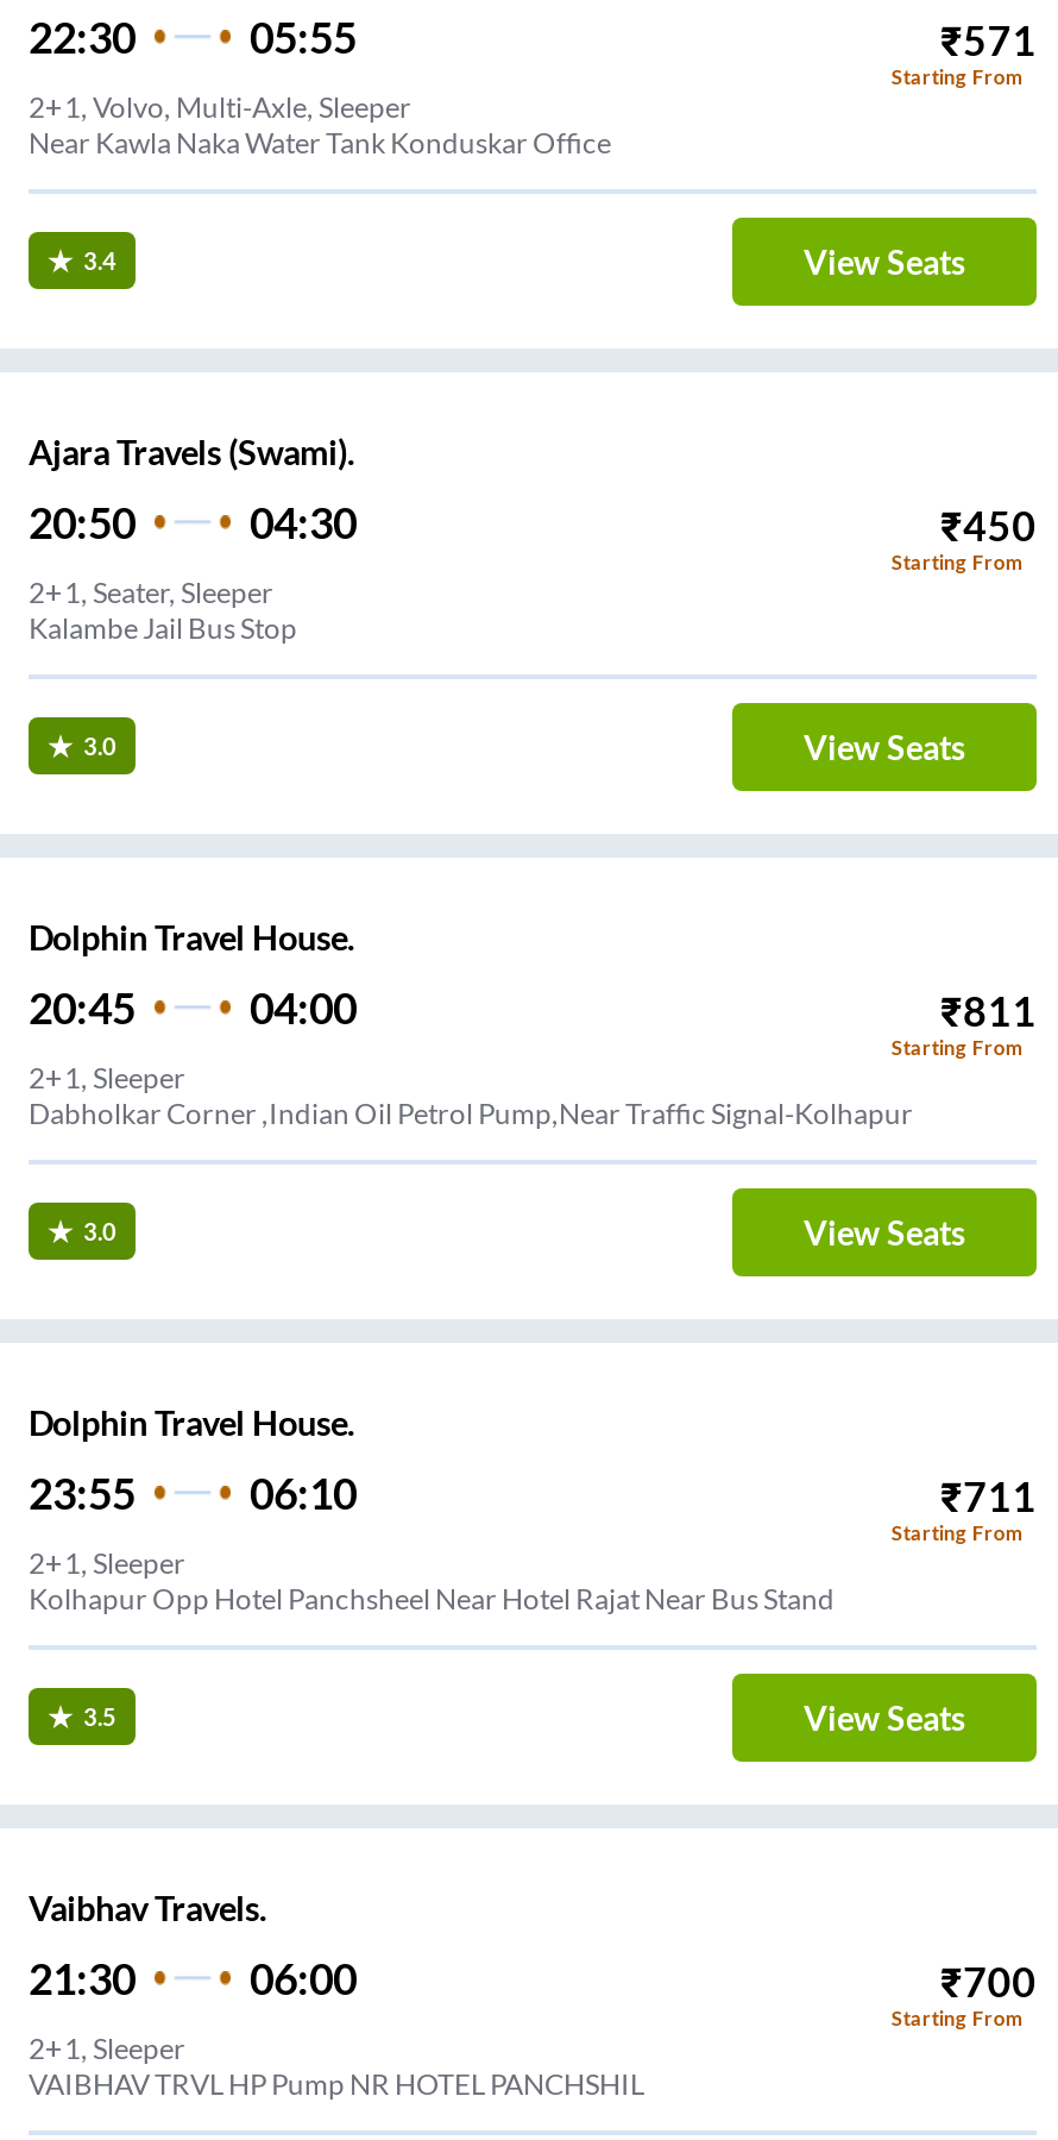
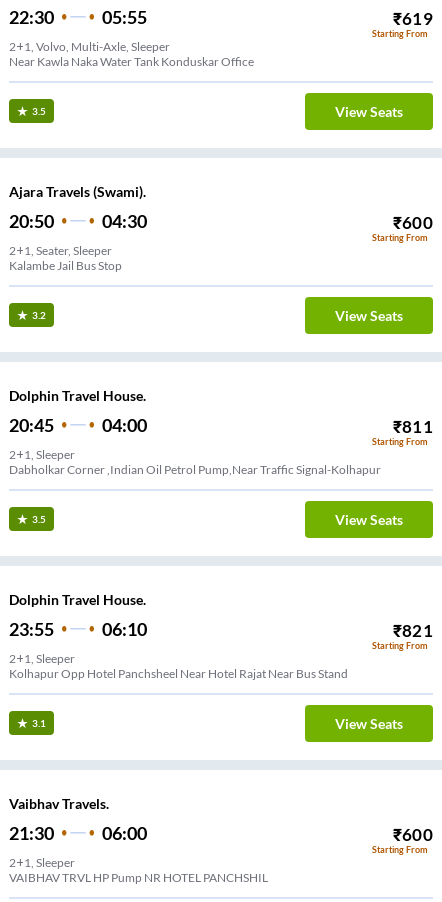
[941,16,1037,66] ₹571 -> [393,8,433,29] ₹619
[83,246,116,275] 3.4 -> [32,105,46,117] 3.5
[941,501,1037,551] ₹450 -> [393,212,433,233] ₹600
[83,732,116,760] 3.0 -> [32,309,46,321] 3.2
[83,1217,116,1245] 3.0 -> [32,513,46,525] 3.5
[941,1471,1037,1521] ₹711 -> [393,620,433,641] ₹821
[83,1702,116,1731] 3.5 -> [32,717,46,729] 3.1
[941,1957,1037,2007] ₹700 -> [393,824,433,845] ₹600

